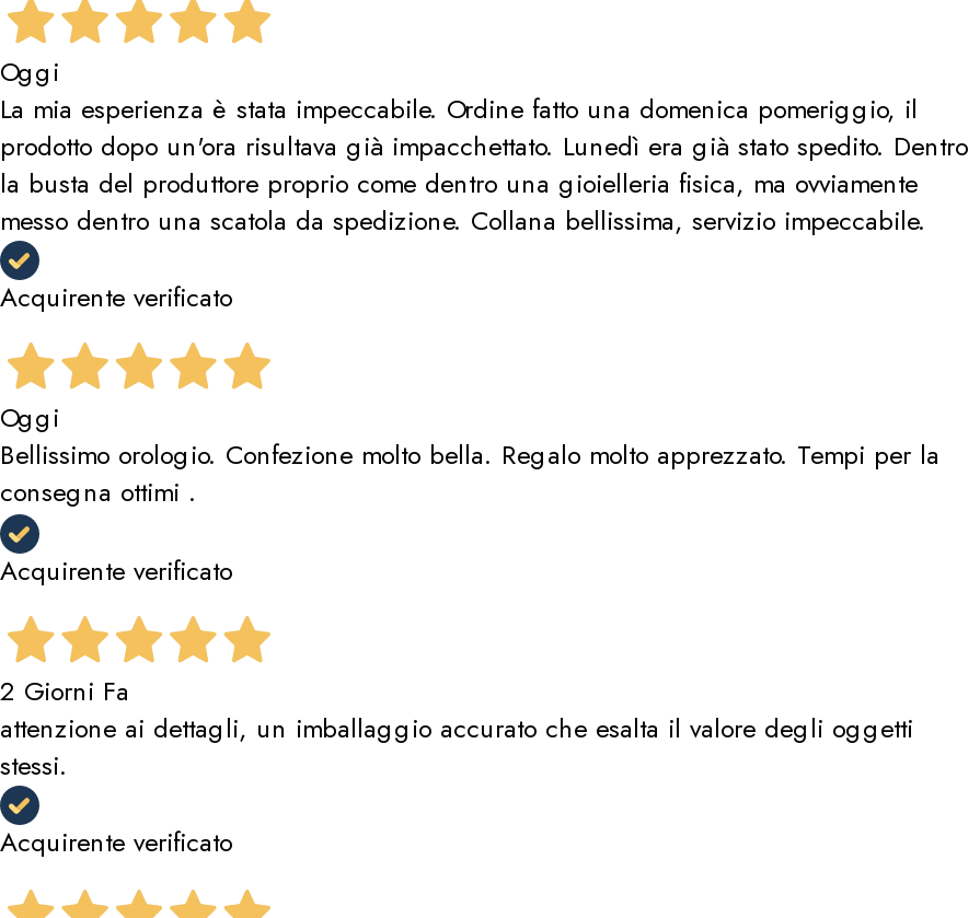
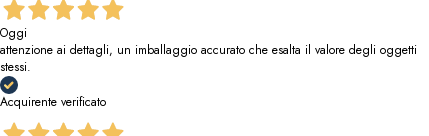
[0,89,968,711] La mia esperienza è stata impeccabile. Ordine fatto una domenica pomeriggio, il | prodotto dopo un'ora risultava già impacchettato. Lunedì era già stato spedito. Dentro | la busta del produttore proprio come dentro una gioielleria fisica, ma ovviamente | messo dentro una scatola da spedizione. Collana bellissima, servizio impeccabile. | Acquirente verificato | Oggi | Bellissimo orologio. Confezione molto bella. Regalo molto apprezzato. Tempi per la | consegna ottimi . | Acquirente verificato | 2 Giorni Fa -> none

